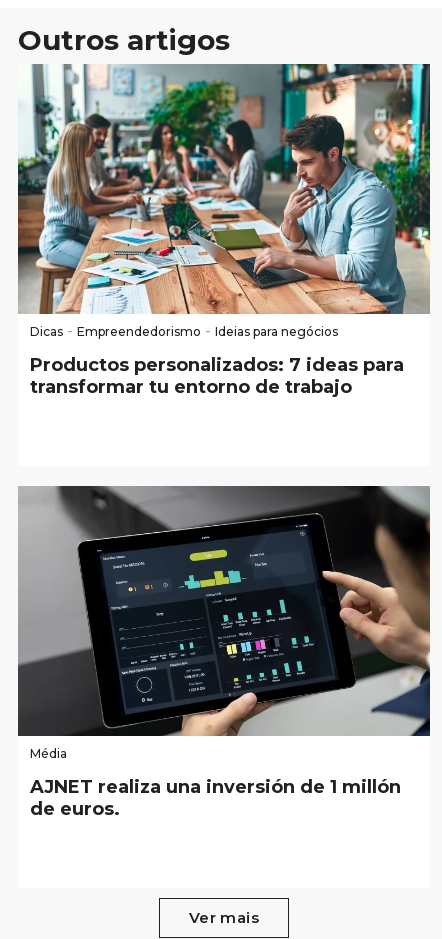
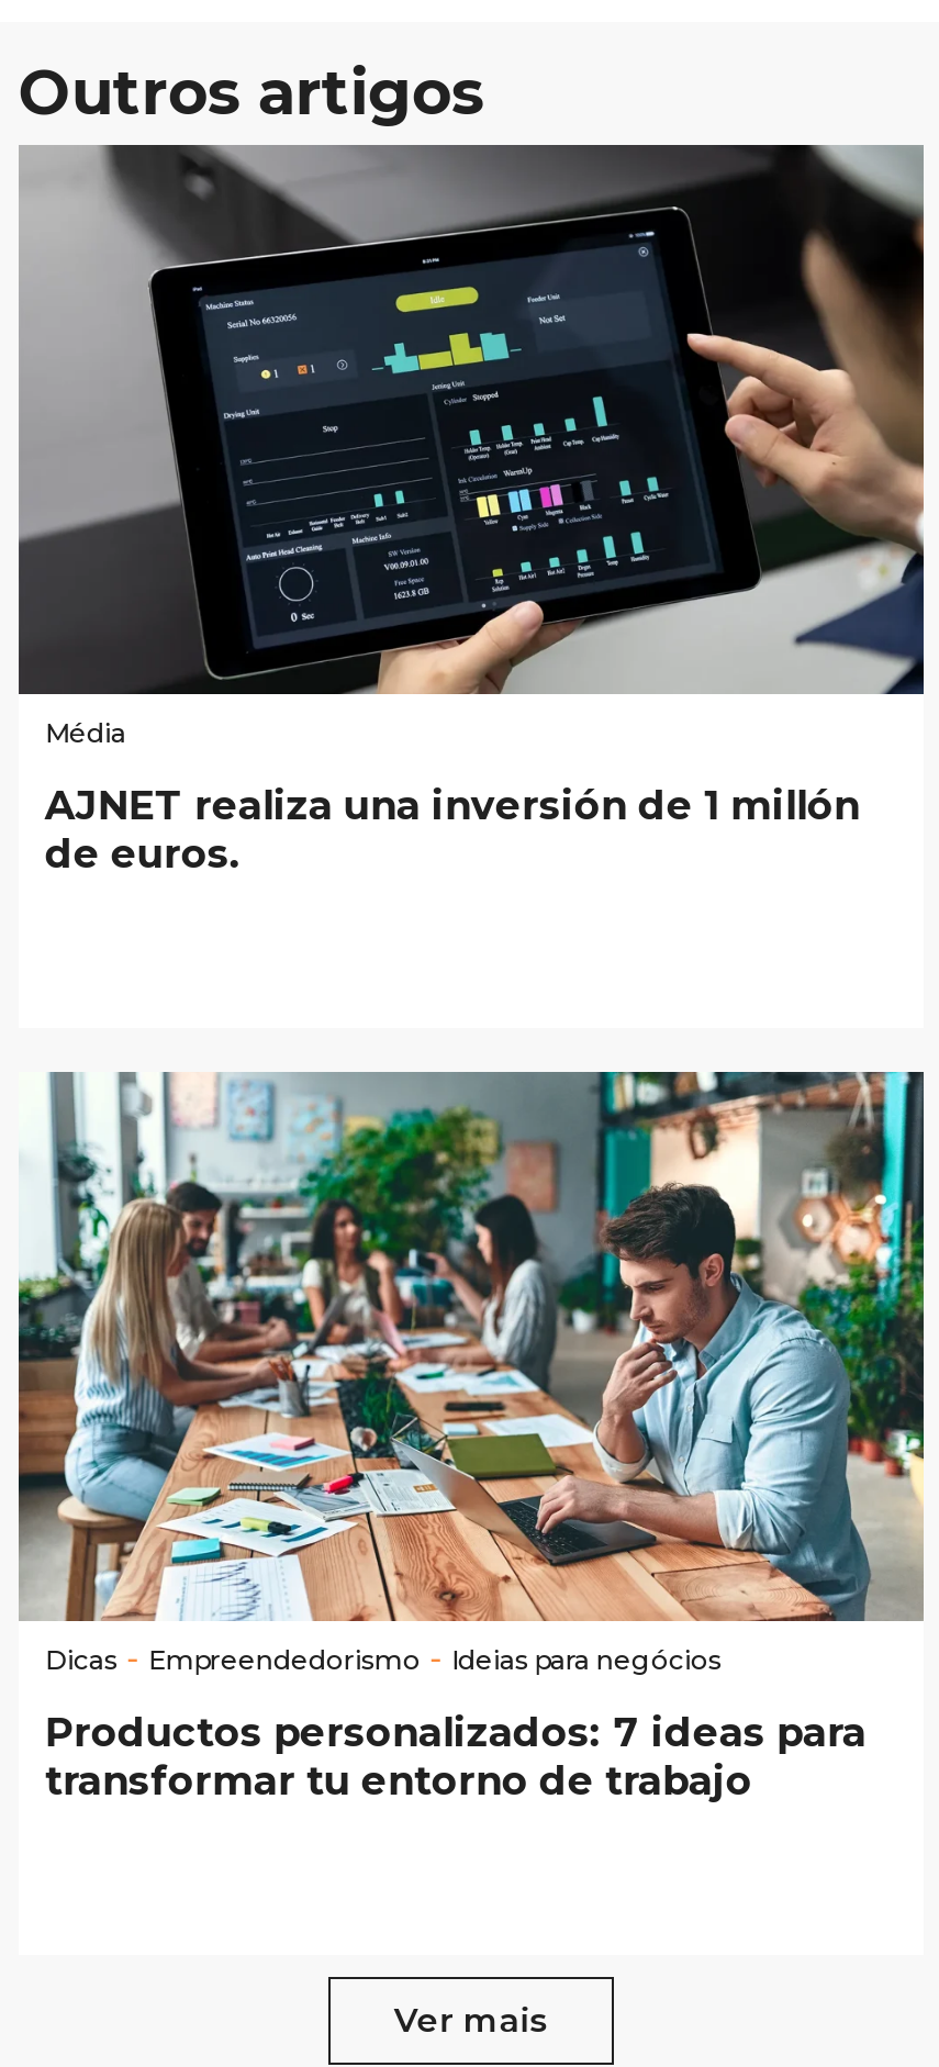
moved [16,61,432,398] -> [14,1066,928,1806]: [image] | Dicas - Empreendedorismo - Ideias para negócios | Productos personalizados: 7 ideas para | transformar tu entorno de trabajo
moved [18,485,431,820] -> [19,142,926,879]: [image] | Média | AJNET realiza una inversión de 1 millón | de euros.

